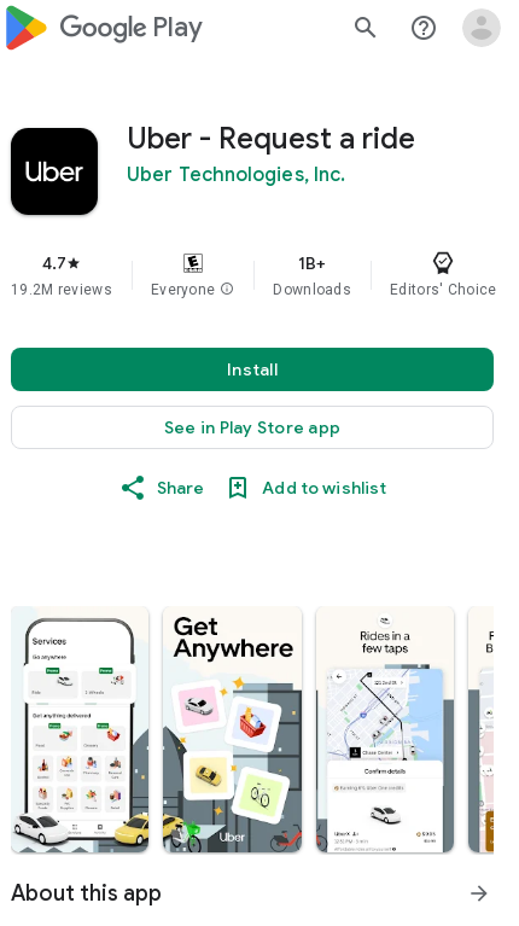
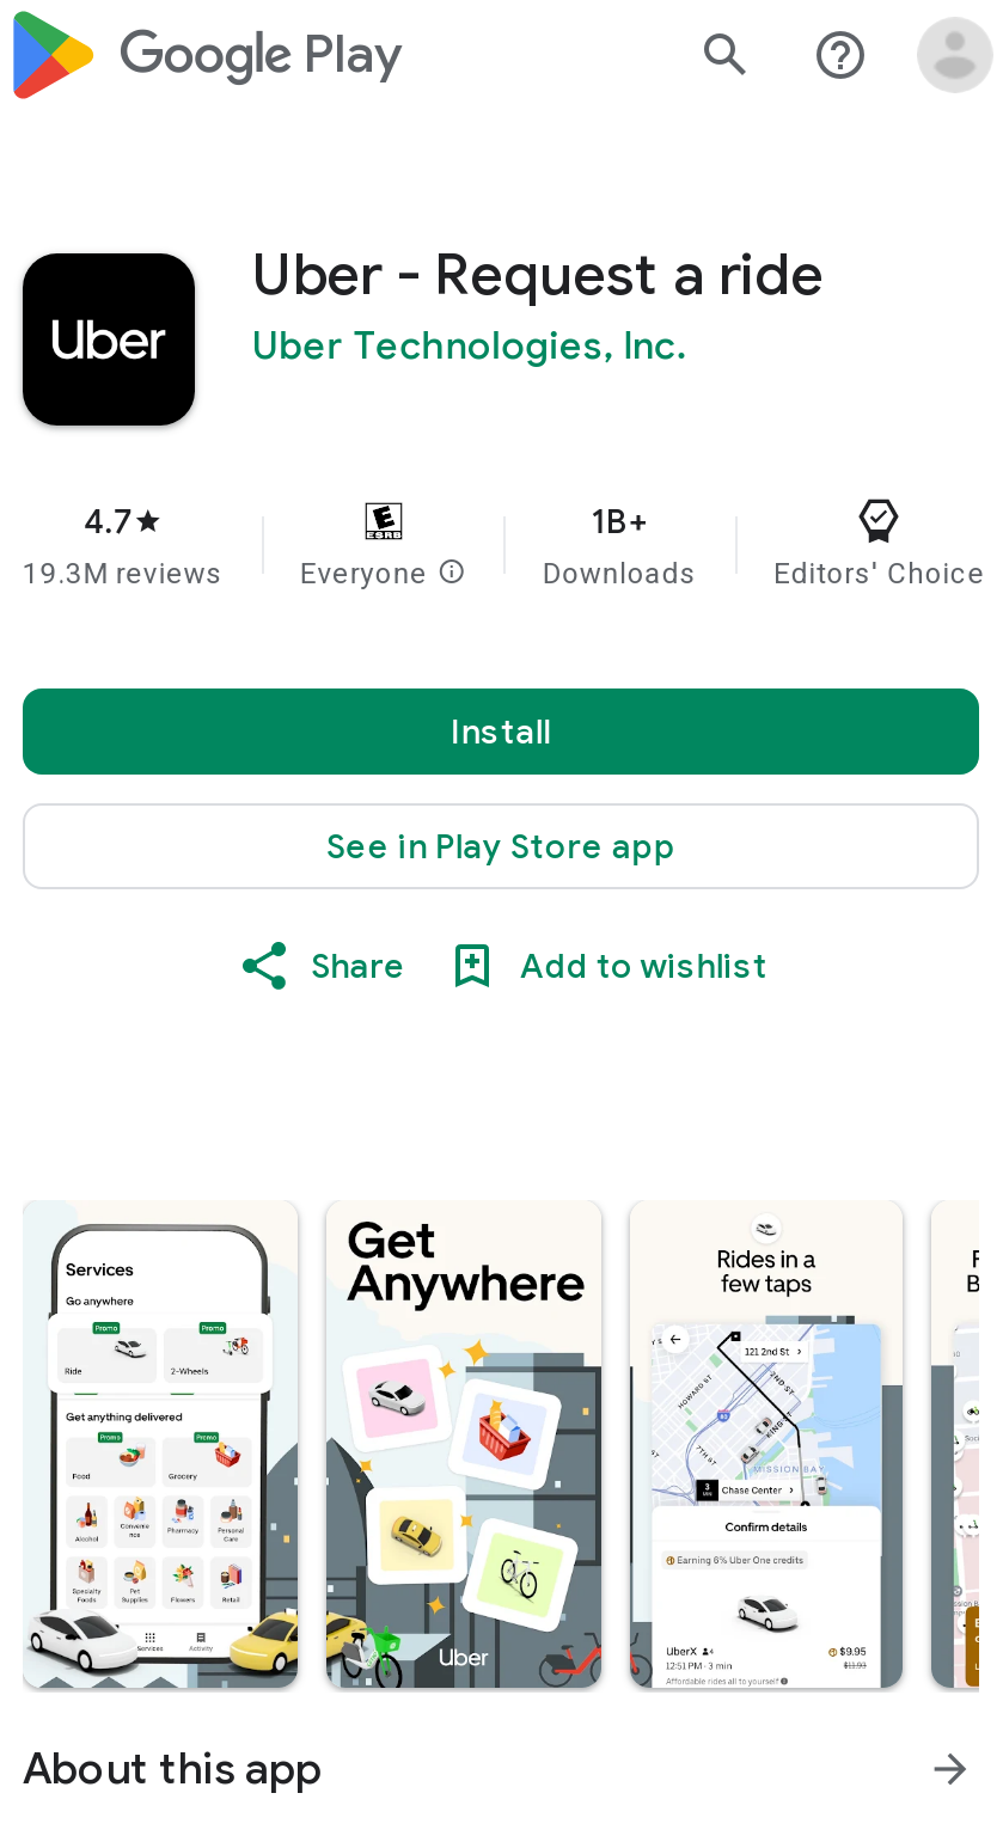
[11,281,112,298] 19.2M reviews -> [23,557,223,590] 19.3M reviews

